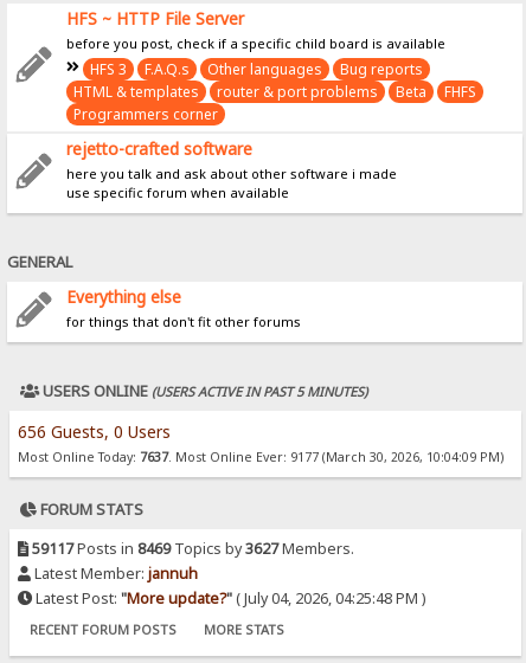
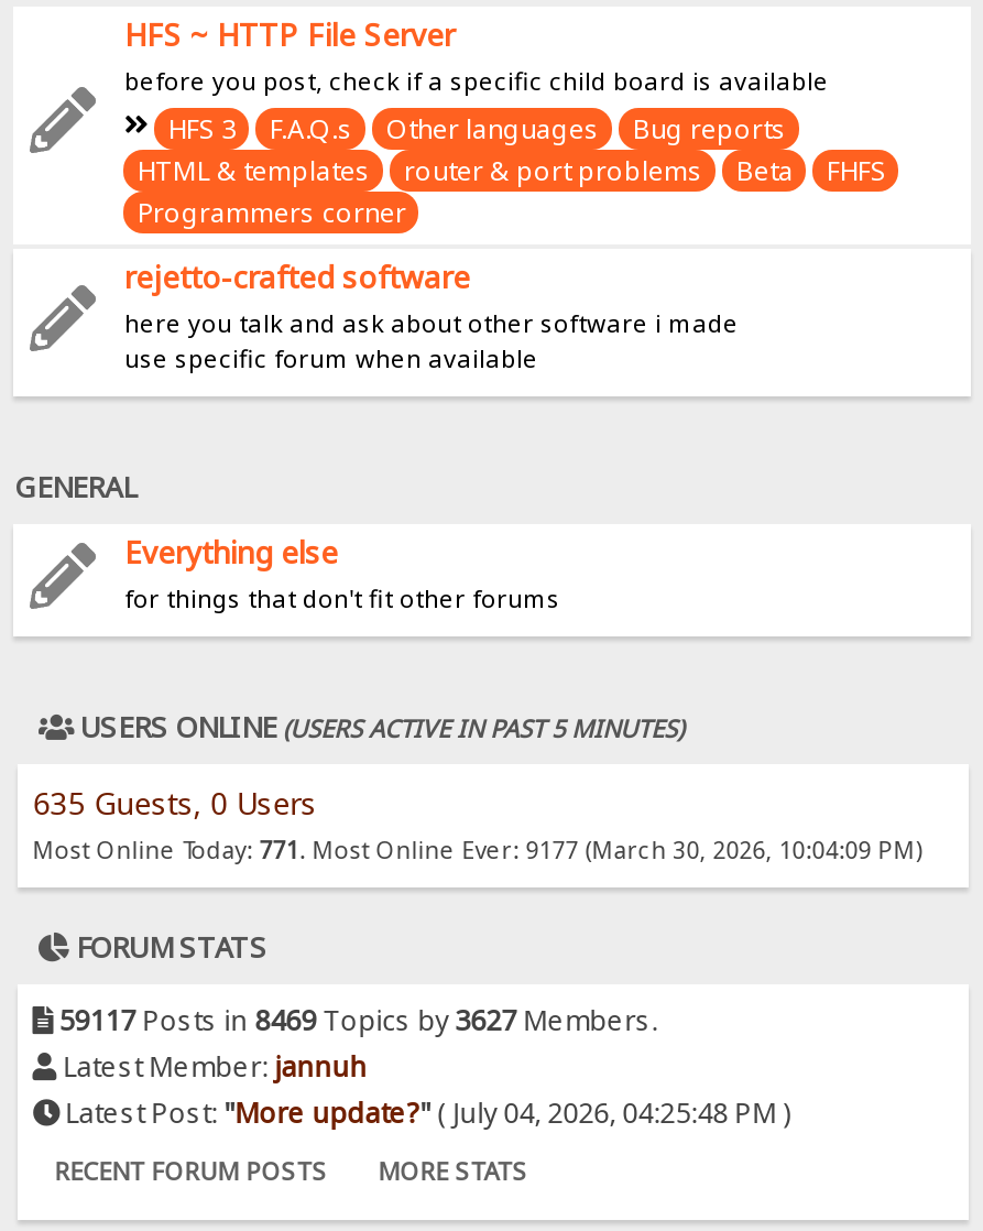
[17,420,170,442] 656 Guests, 0 Users -> [32,781,316,823] 635 Guests, 0 Users
[17,448,503,465] Most Online Today: 7637. Most Online Ever: 9177 (March 30, 2026, 10:04:09 PM) -> [32,834,922,864] Most Online Today: 771. Most Online Ever: 9177 (March 30, 2026, 10:04:09 PM)

